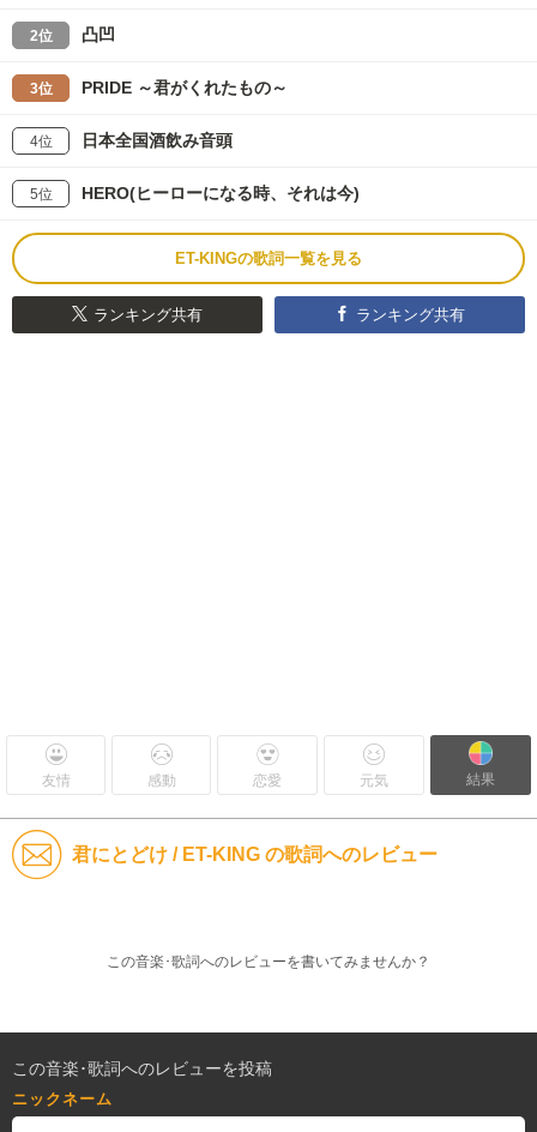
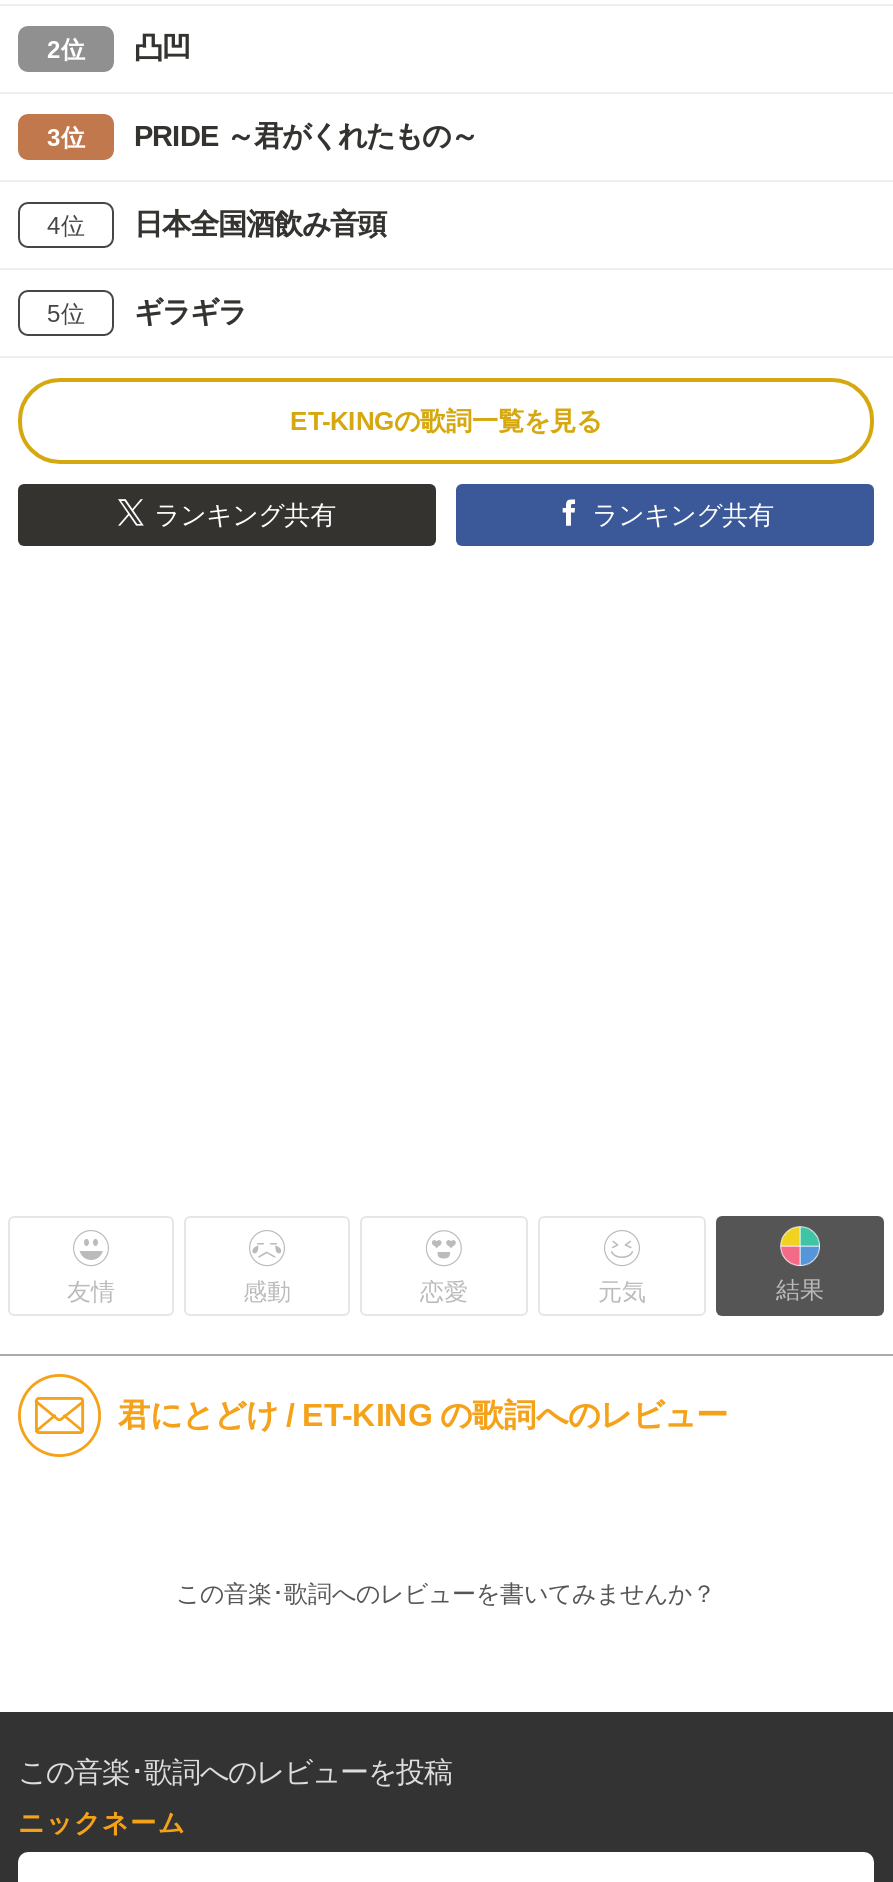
[82,183,360,202] HERO(ヒーローになる時、それは今) -> [134,295,246,327] ギラギラ

